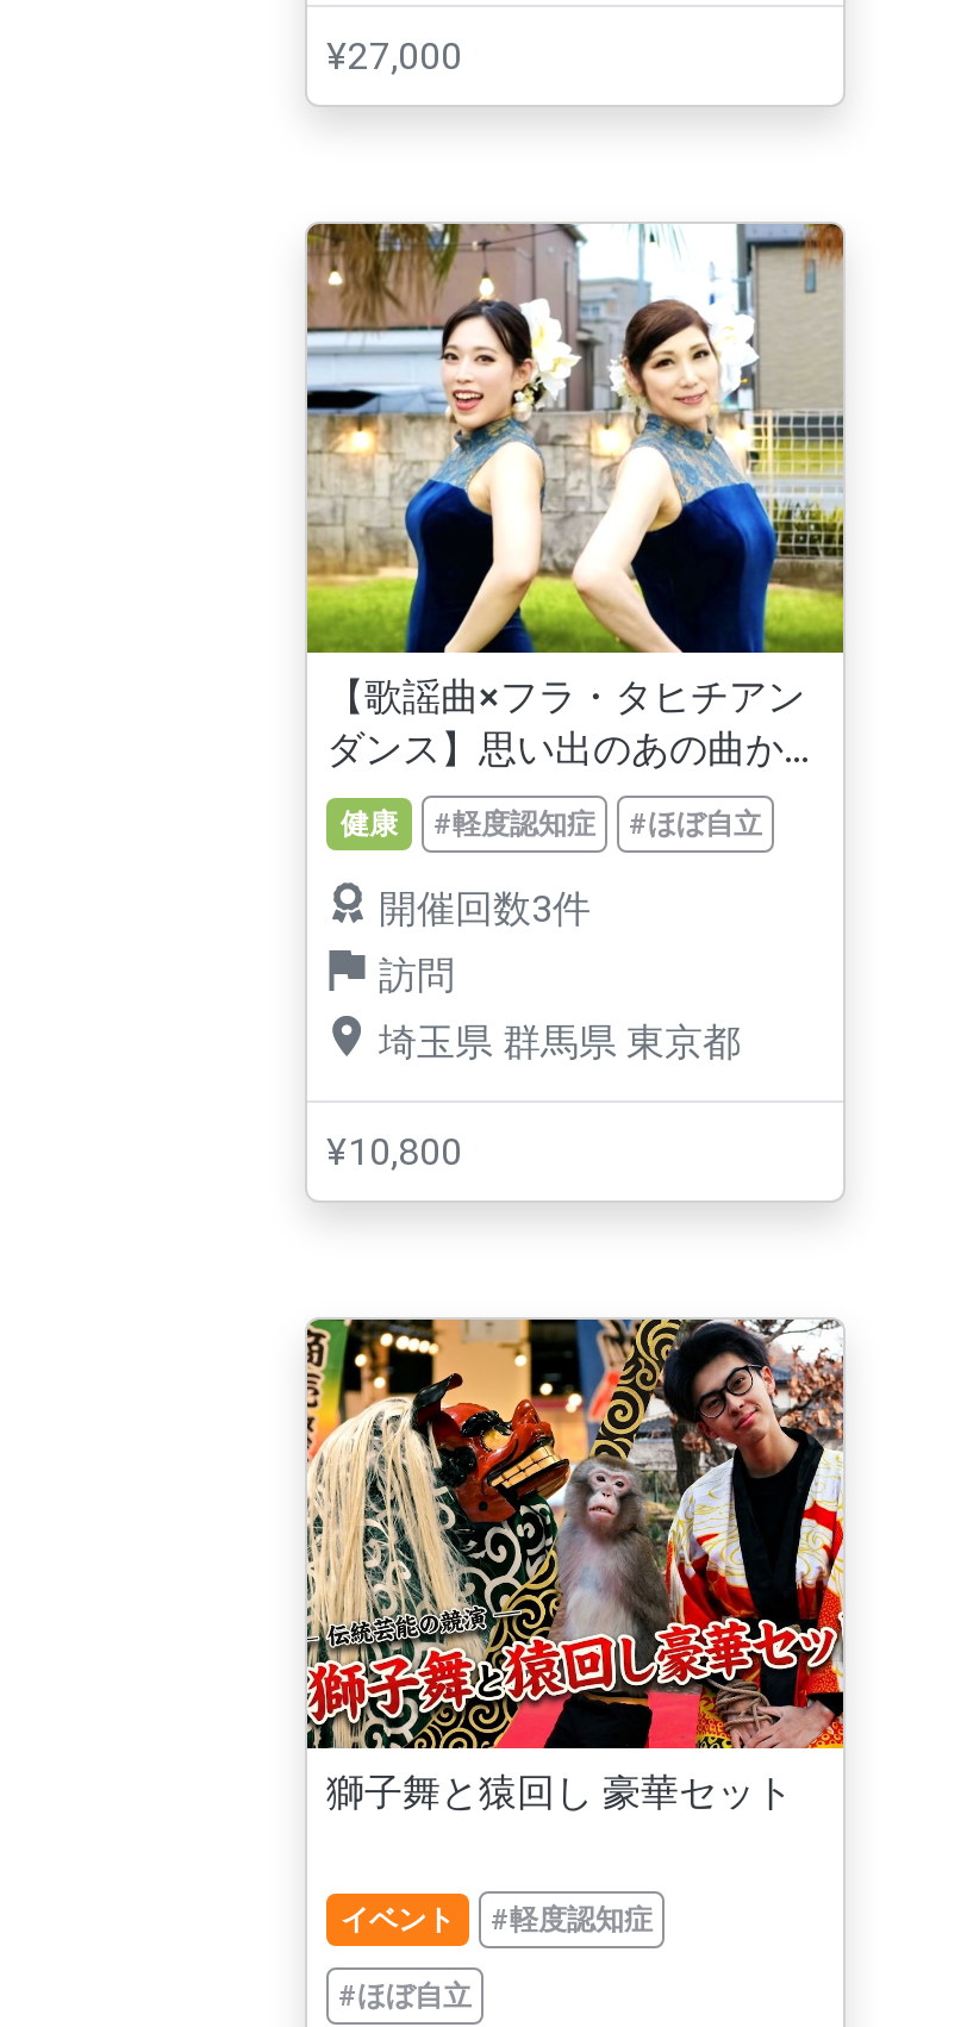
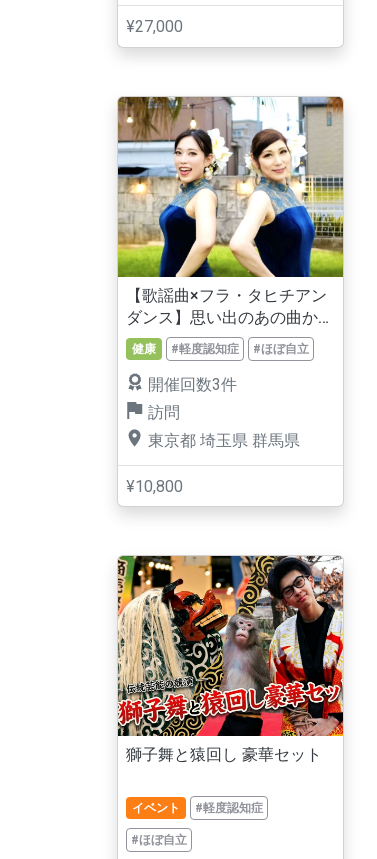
[379,1020,741,1065] 埼玉県 群馬県 東京都 -> [148,431,300,450] 東京都 埼玉県 群馬県

